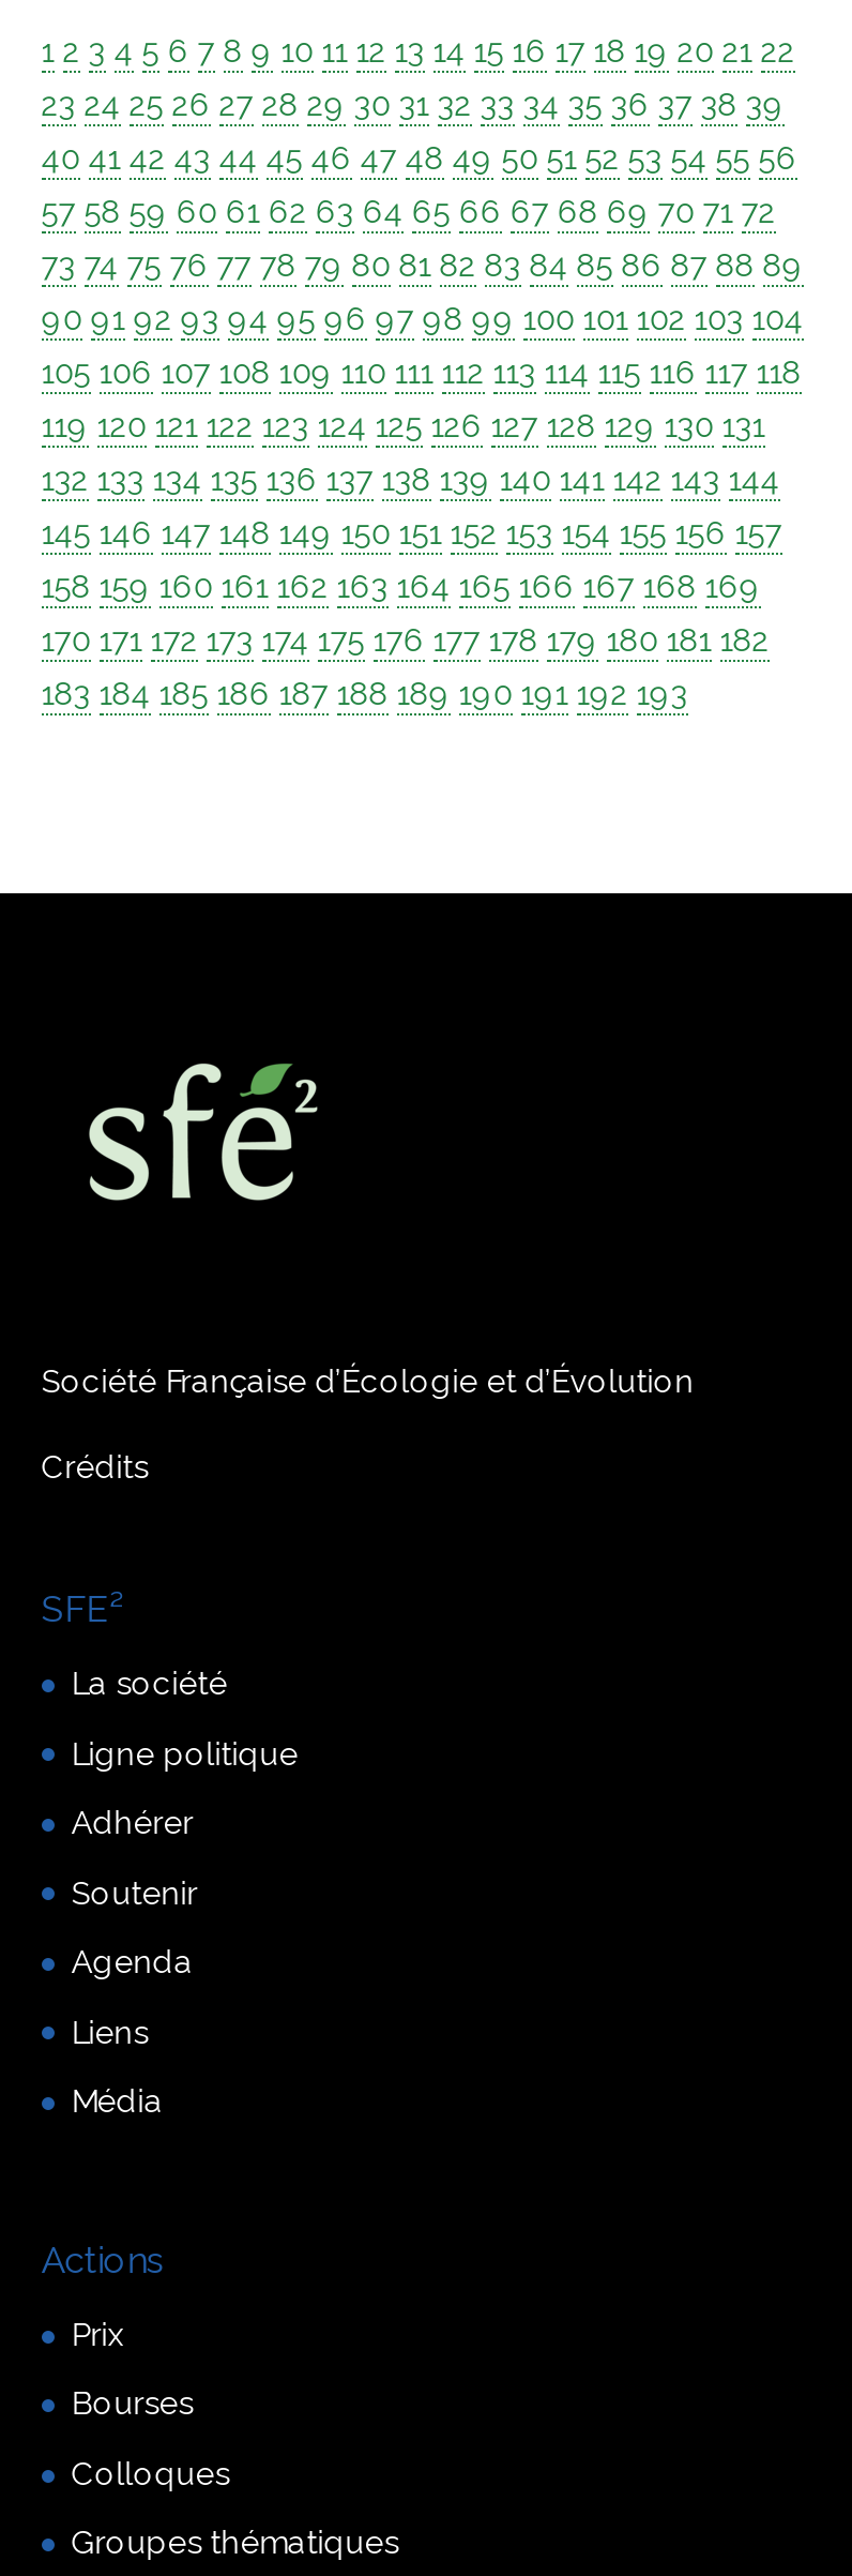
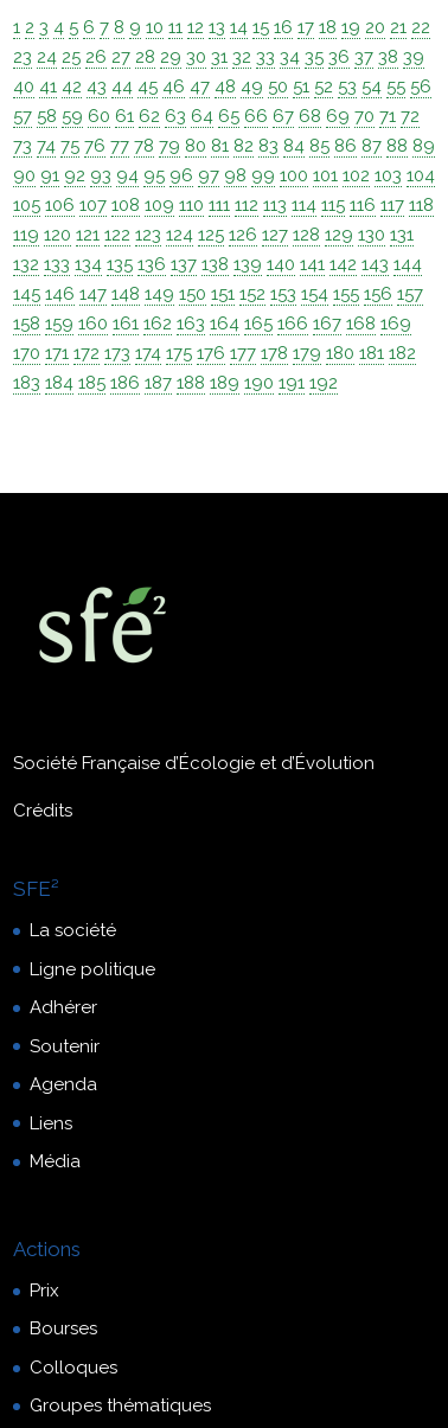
[41,675,688,713] 183 184 185 186 187 188 189 190 191 192 193 -> [13,372,338,393] 183 184 185 186 187 188 189 190 191 192

